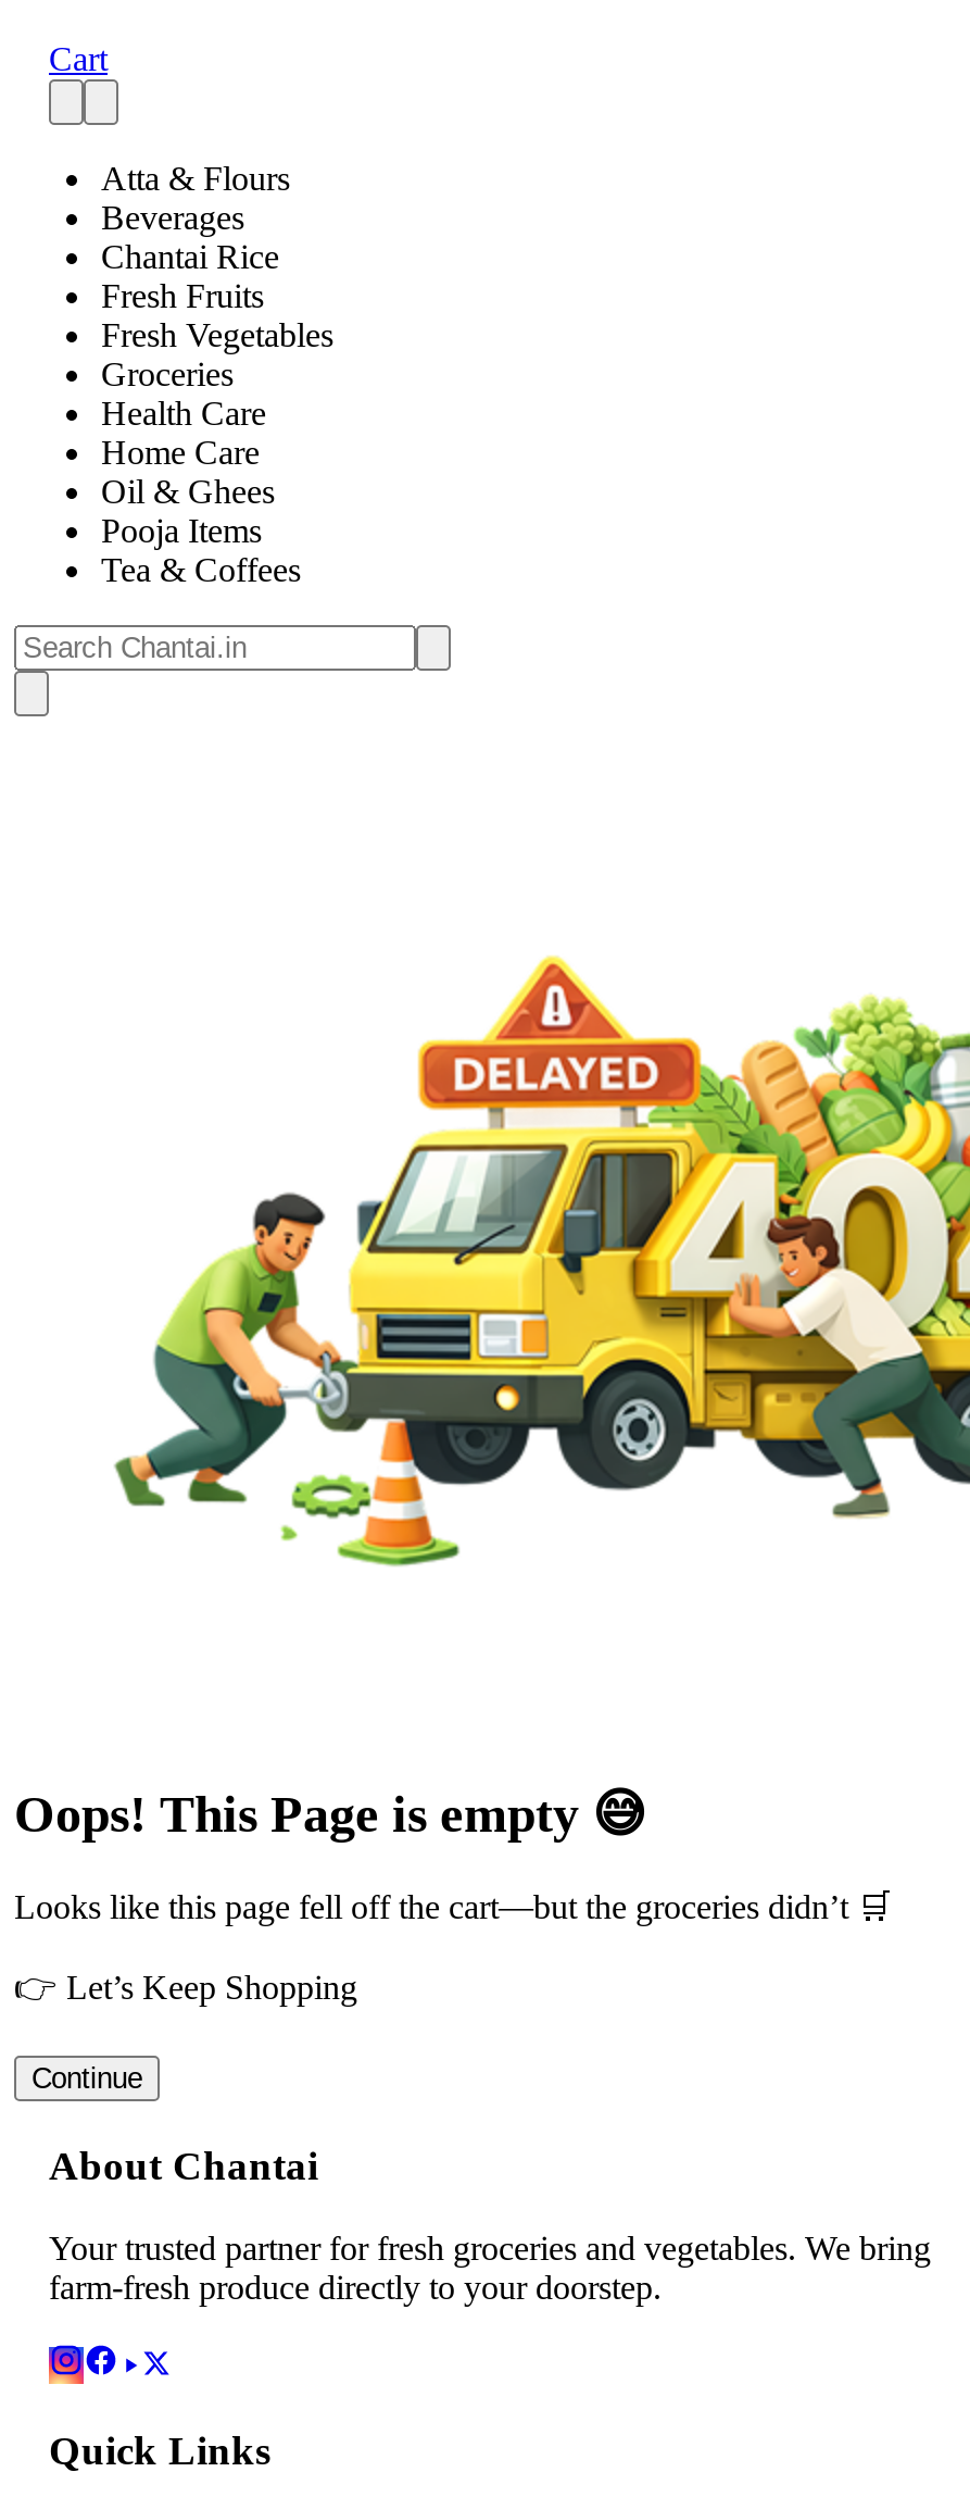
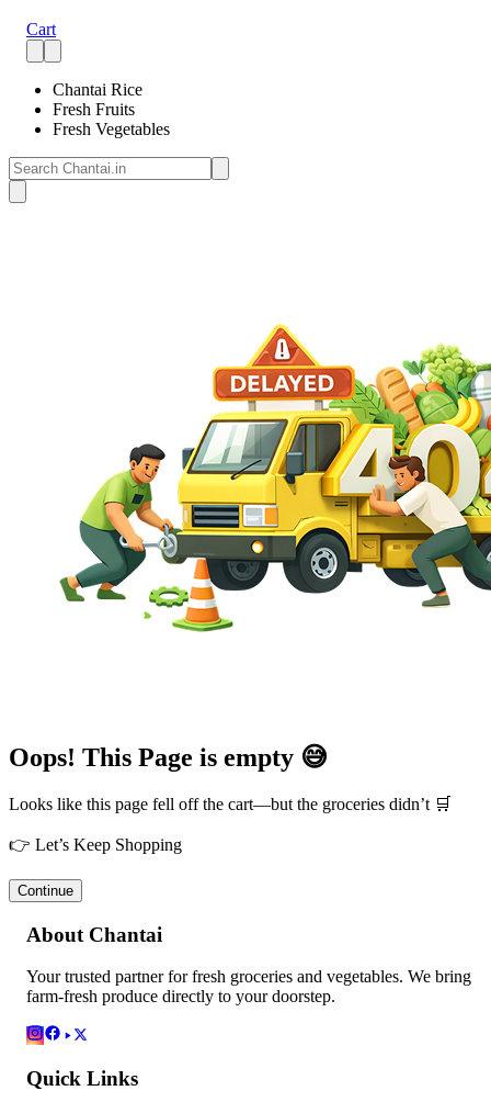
[101,160,290,236] Atta & Flours | Beverages -> none
[101,355,301,588] Groceries | Health Care | Home Care | Oil & Ghees | Pooja Items | Tea & Coffees -> none

